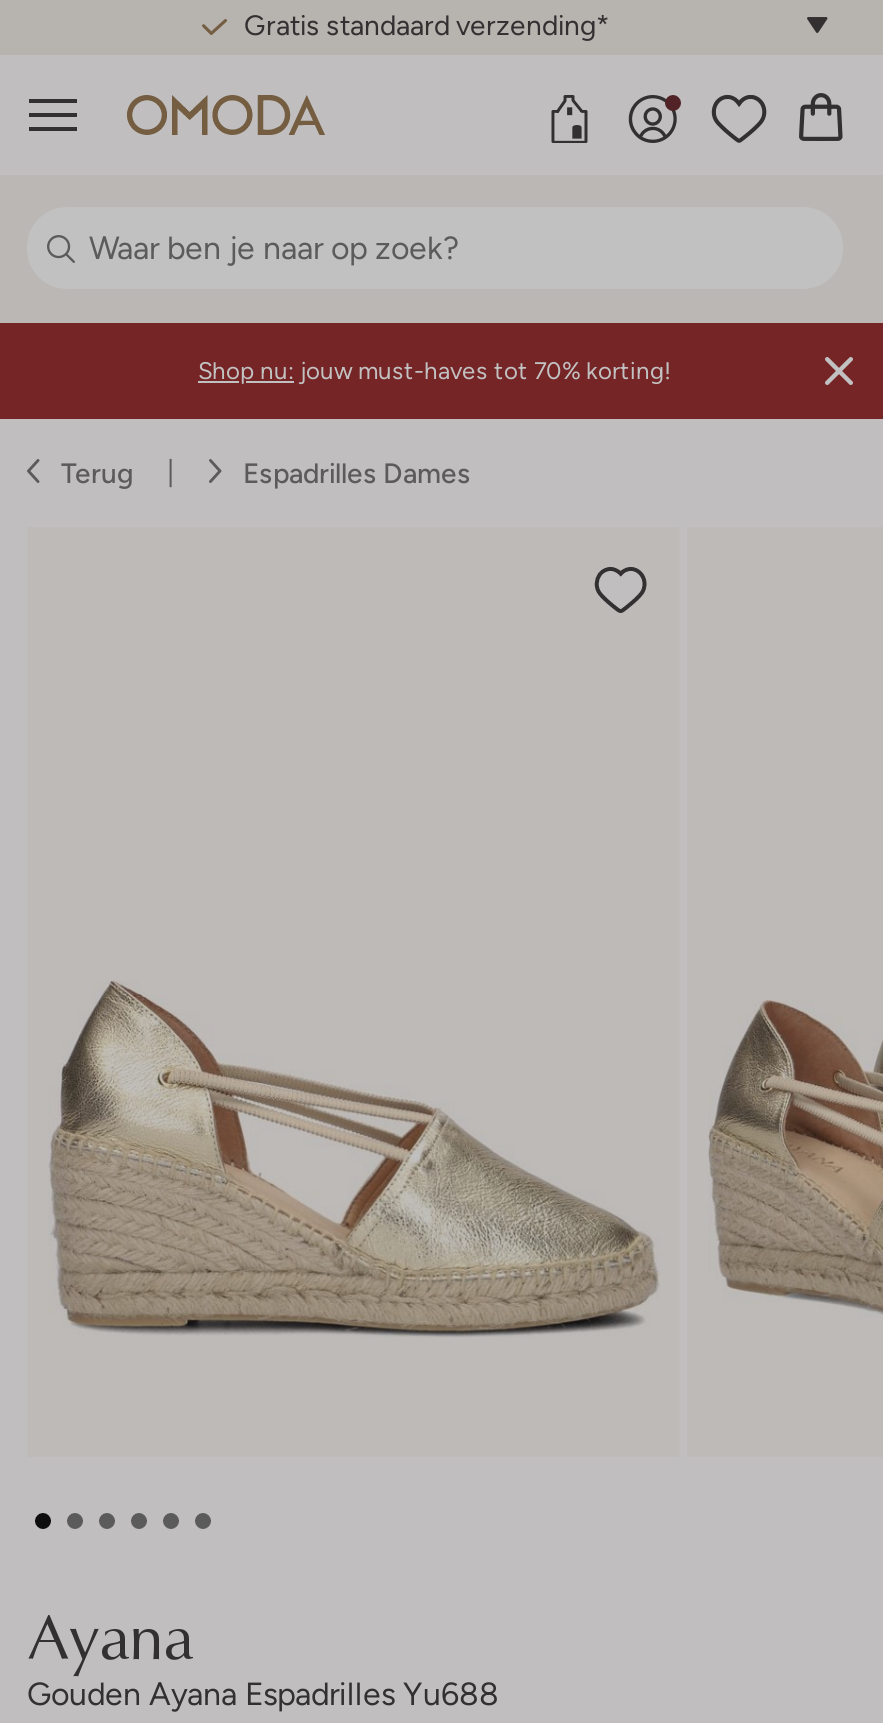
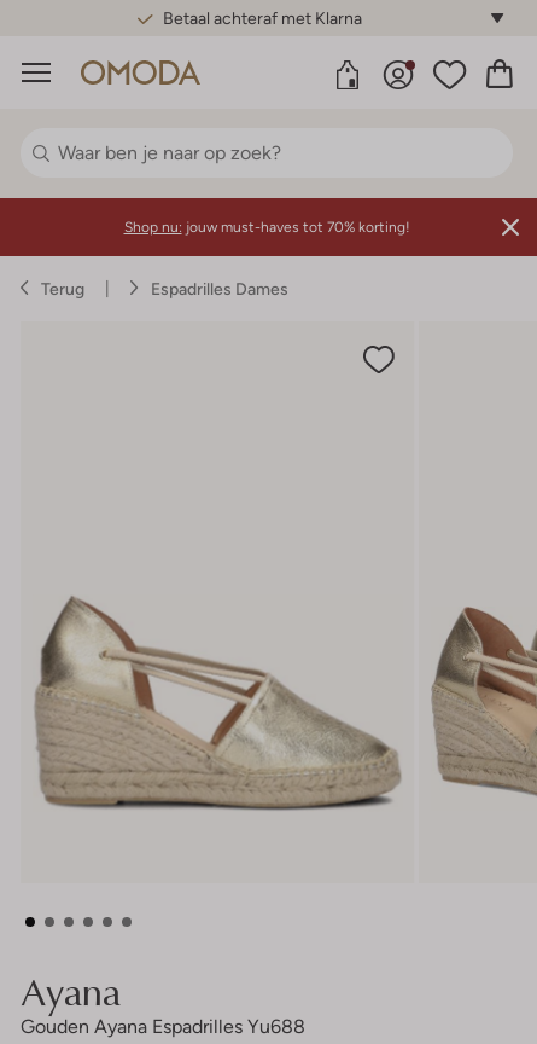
[244,9,610,41] Gratis standaard verzending* -> [162,8,361,28] Betaal achteraf met Klarna

